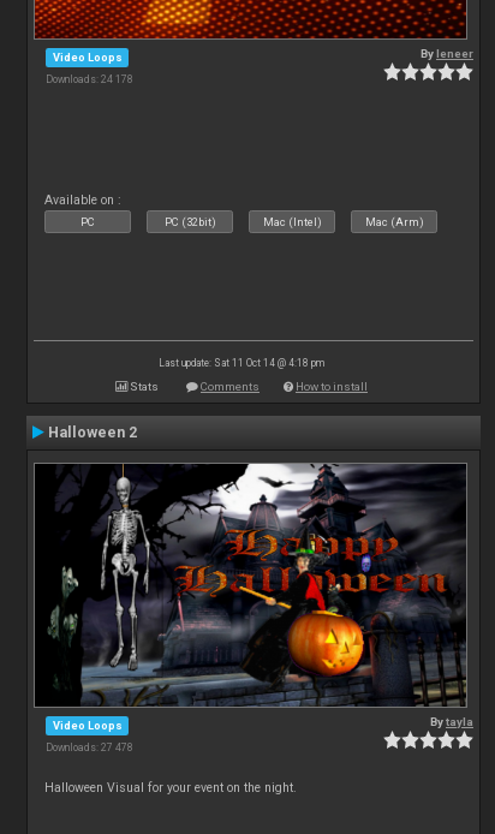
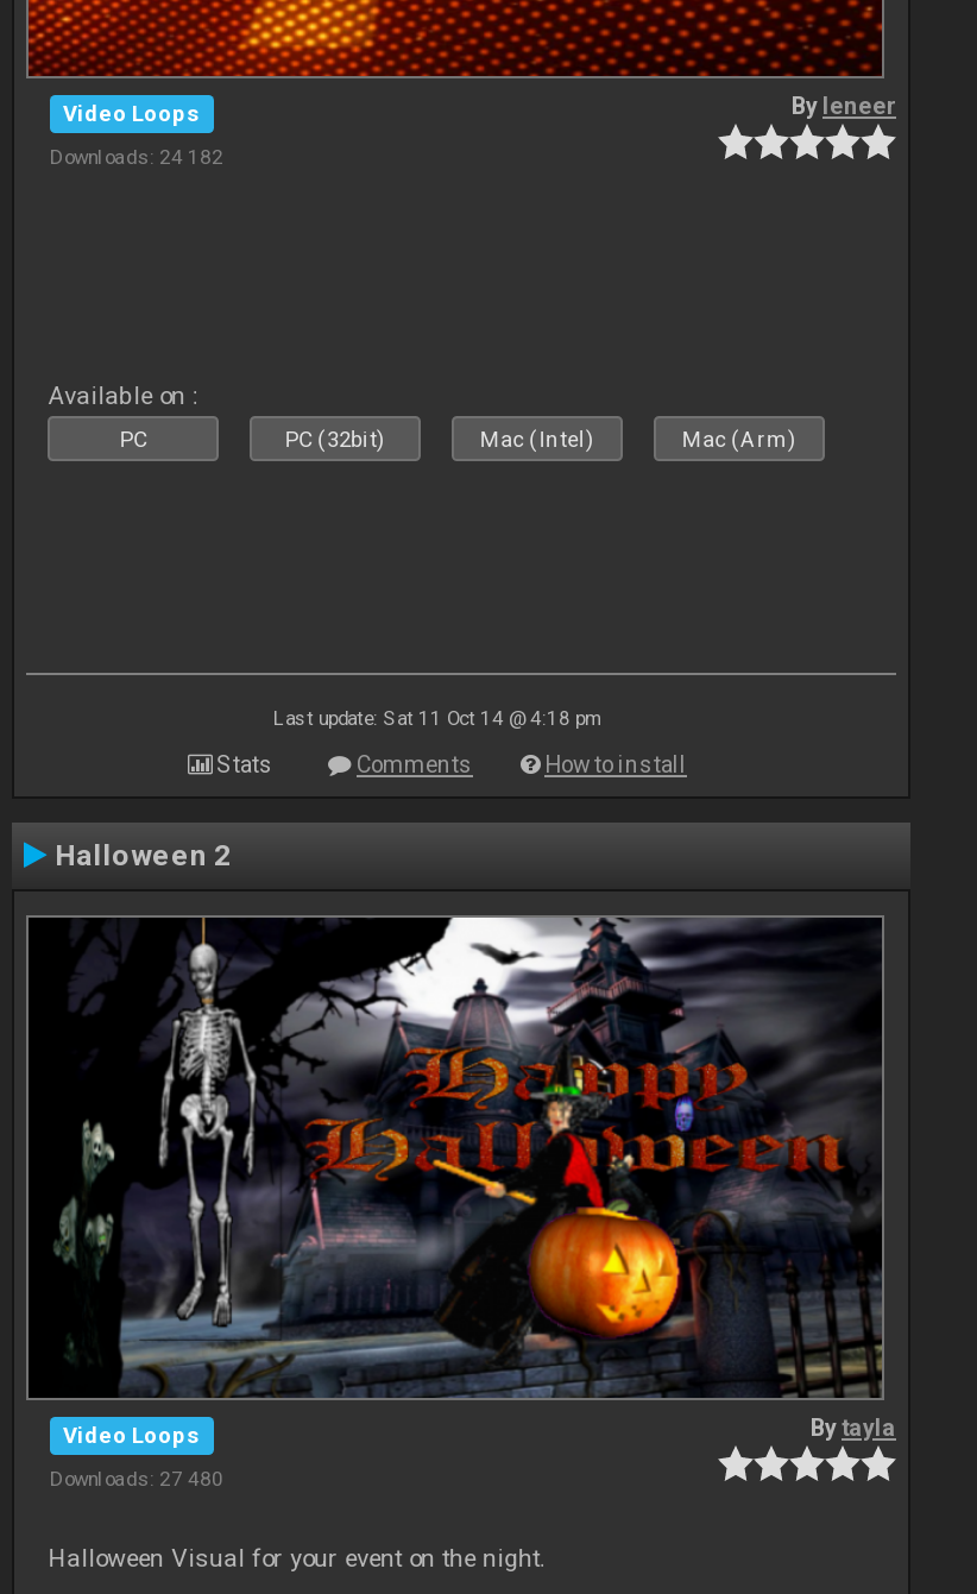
[46,73,133,85] Downloads: 24 178 -> [50,144,223,168] Downloads: 24 182
[46,741,133,753] Downloads: 27 478 -> [50,1466,223,1490] Downloads: 27 480

